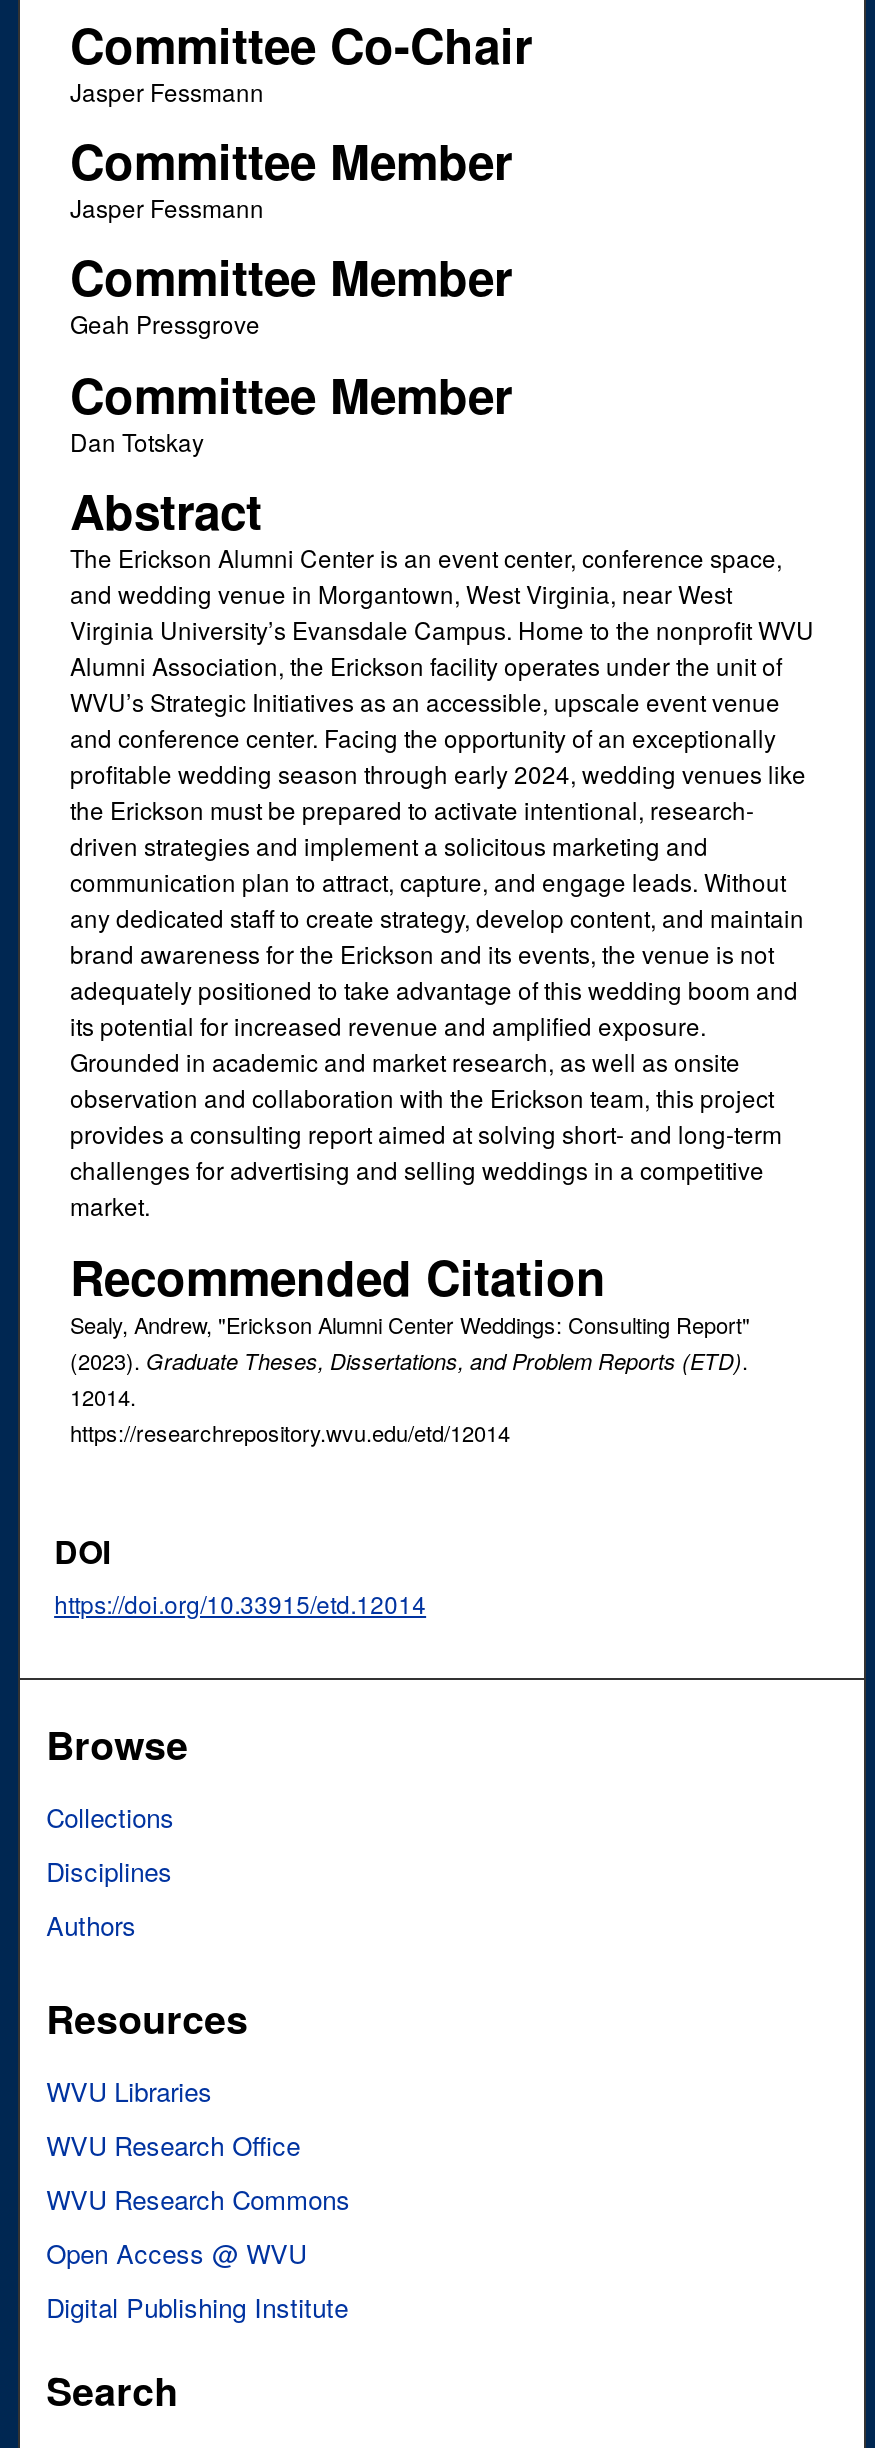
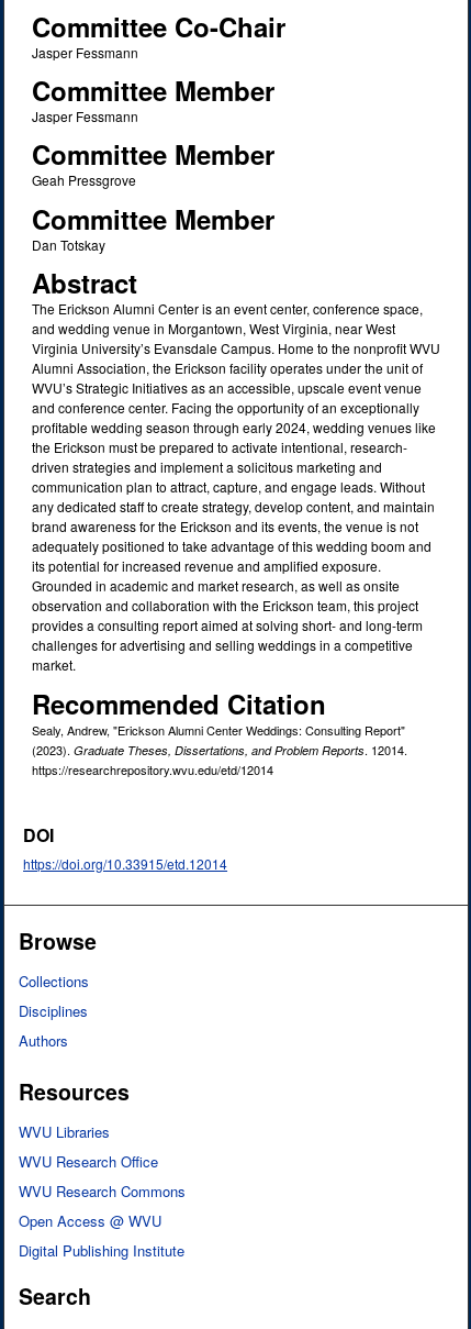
[70,1343,748,1411] (2023). Graduate Theses, Dissertations, and Problem Reports (ETD). | 12014. -> [32,741,407,758] (2023). Graduate Theses, Dissertations, and Problem Reports. 12014.

